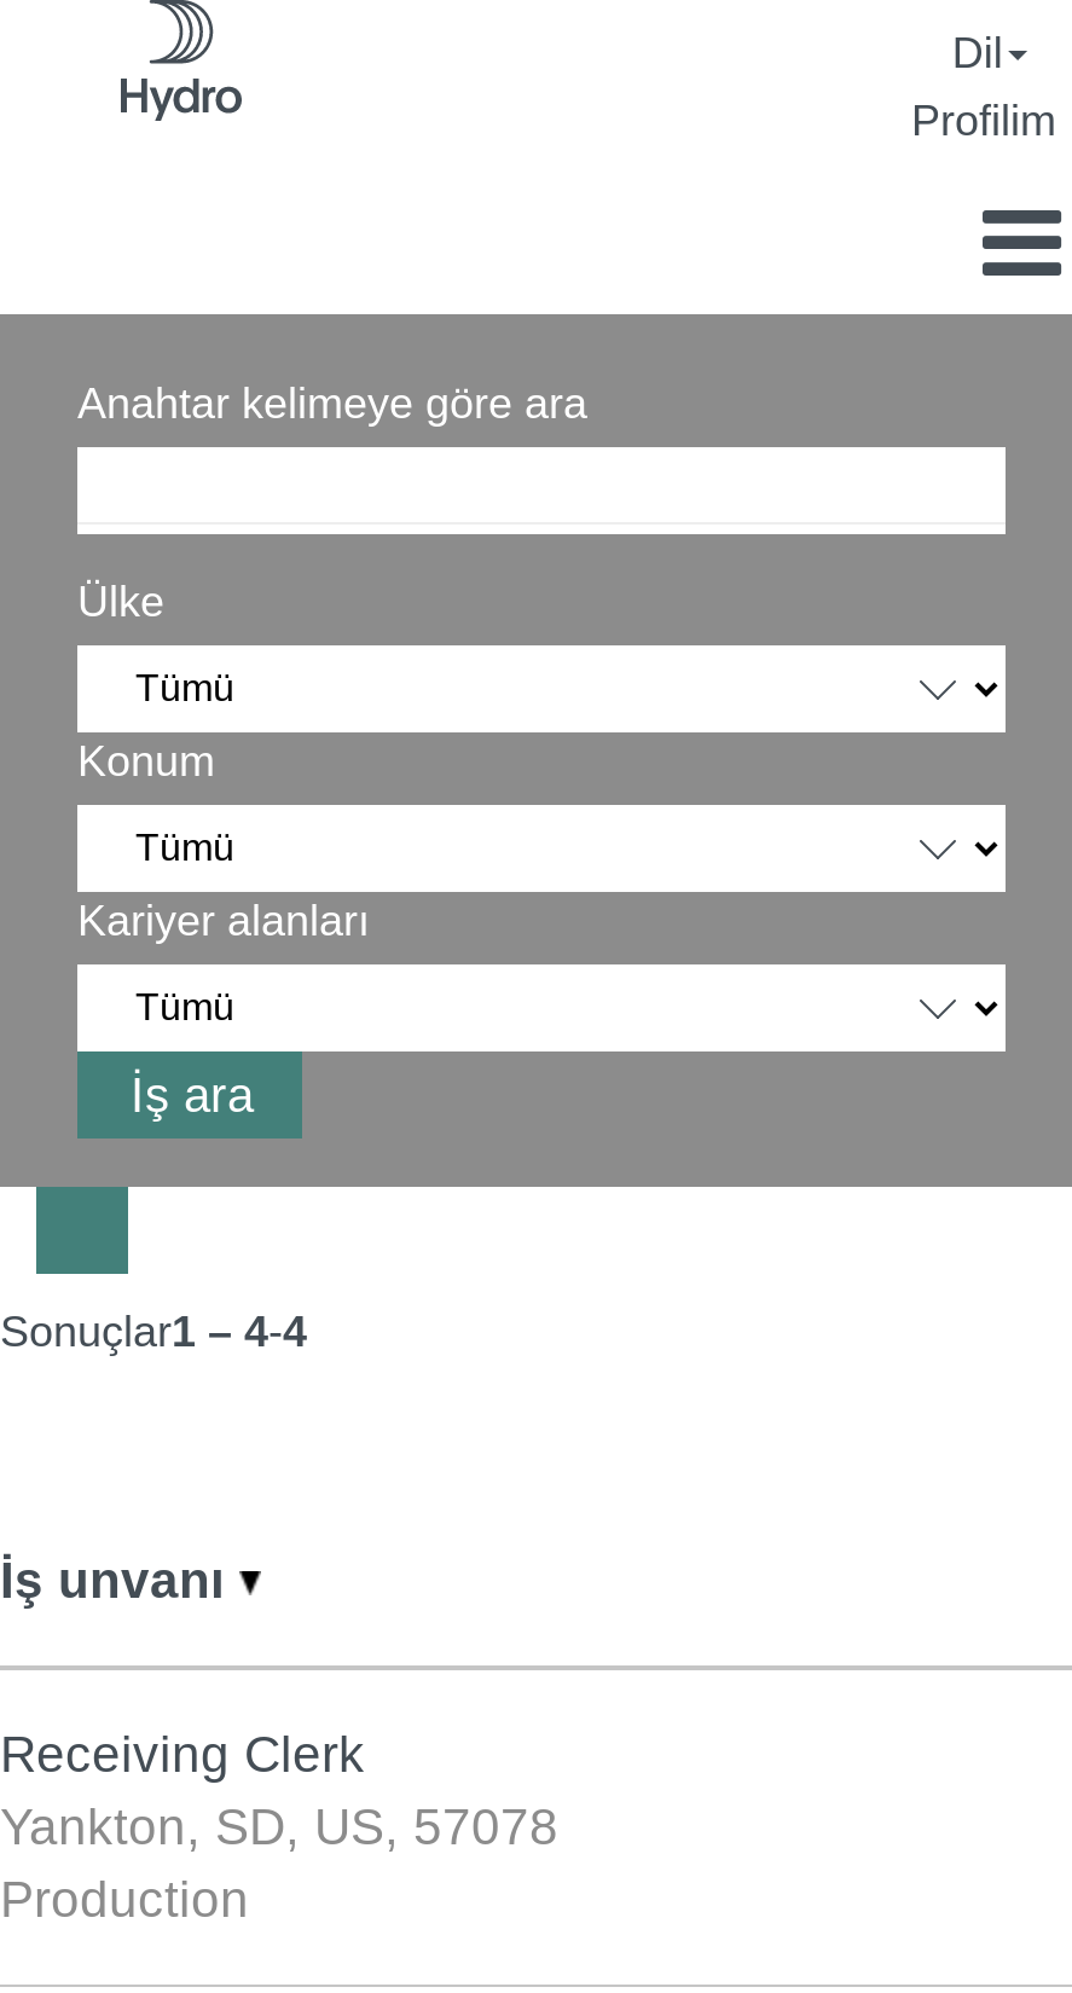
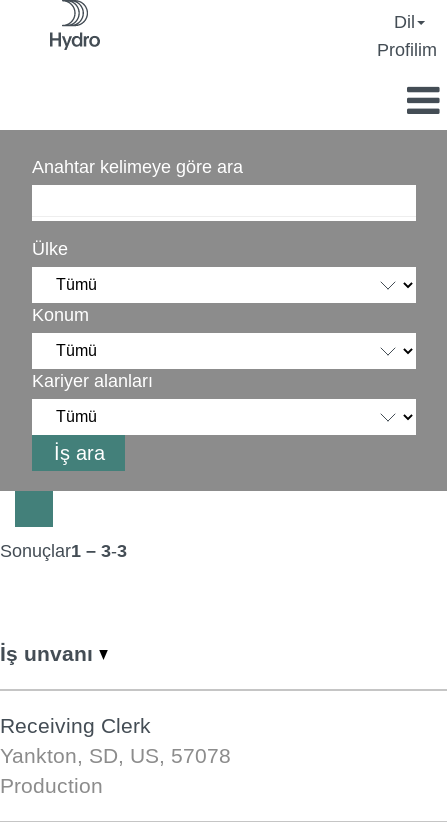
[0,1308,307,1356] Sonuçlar1 – 4-4 -> [0,541,127,561] Sonuçlar1 – 3-3

